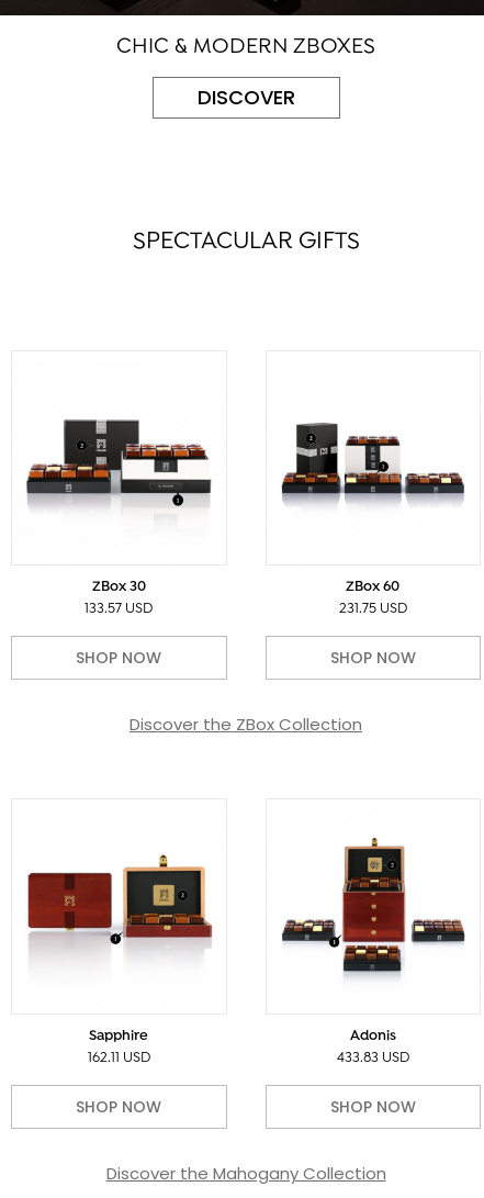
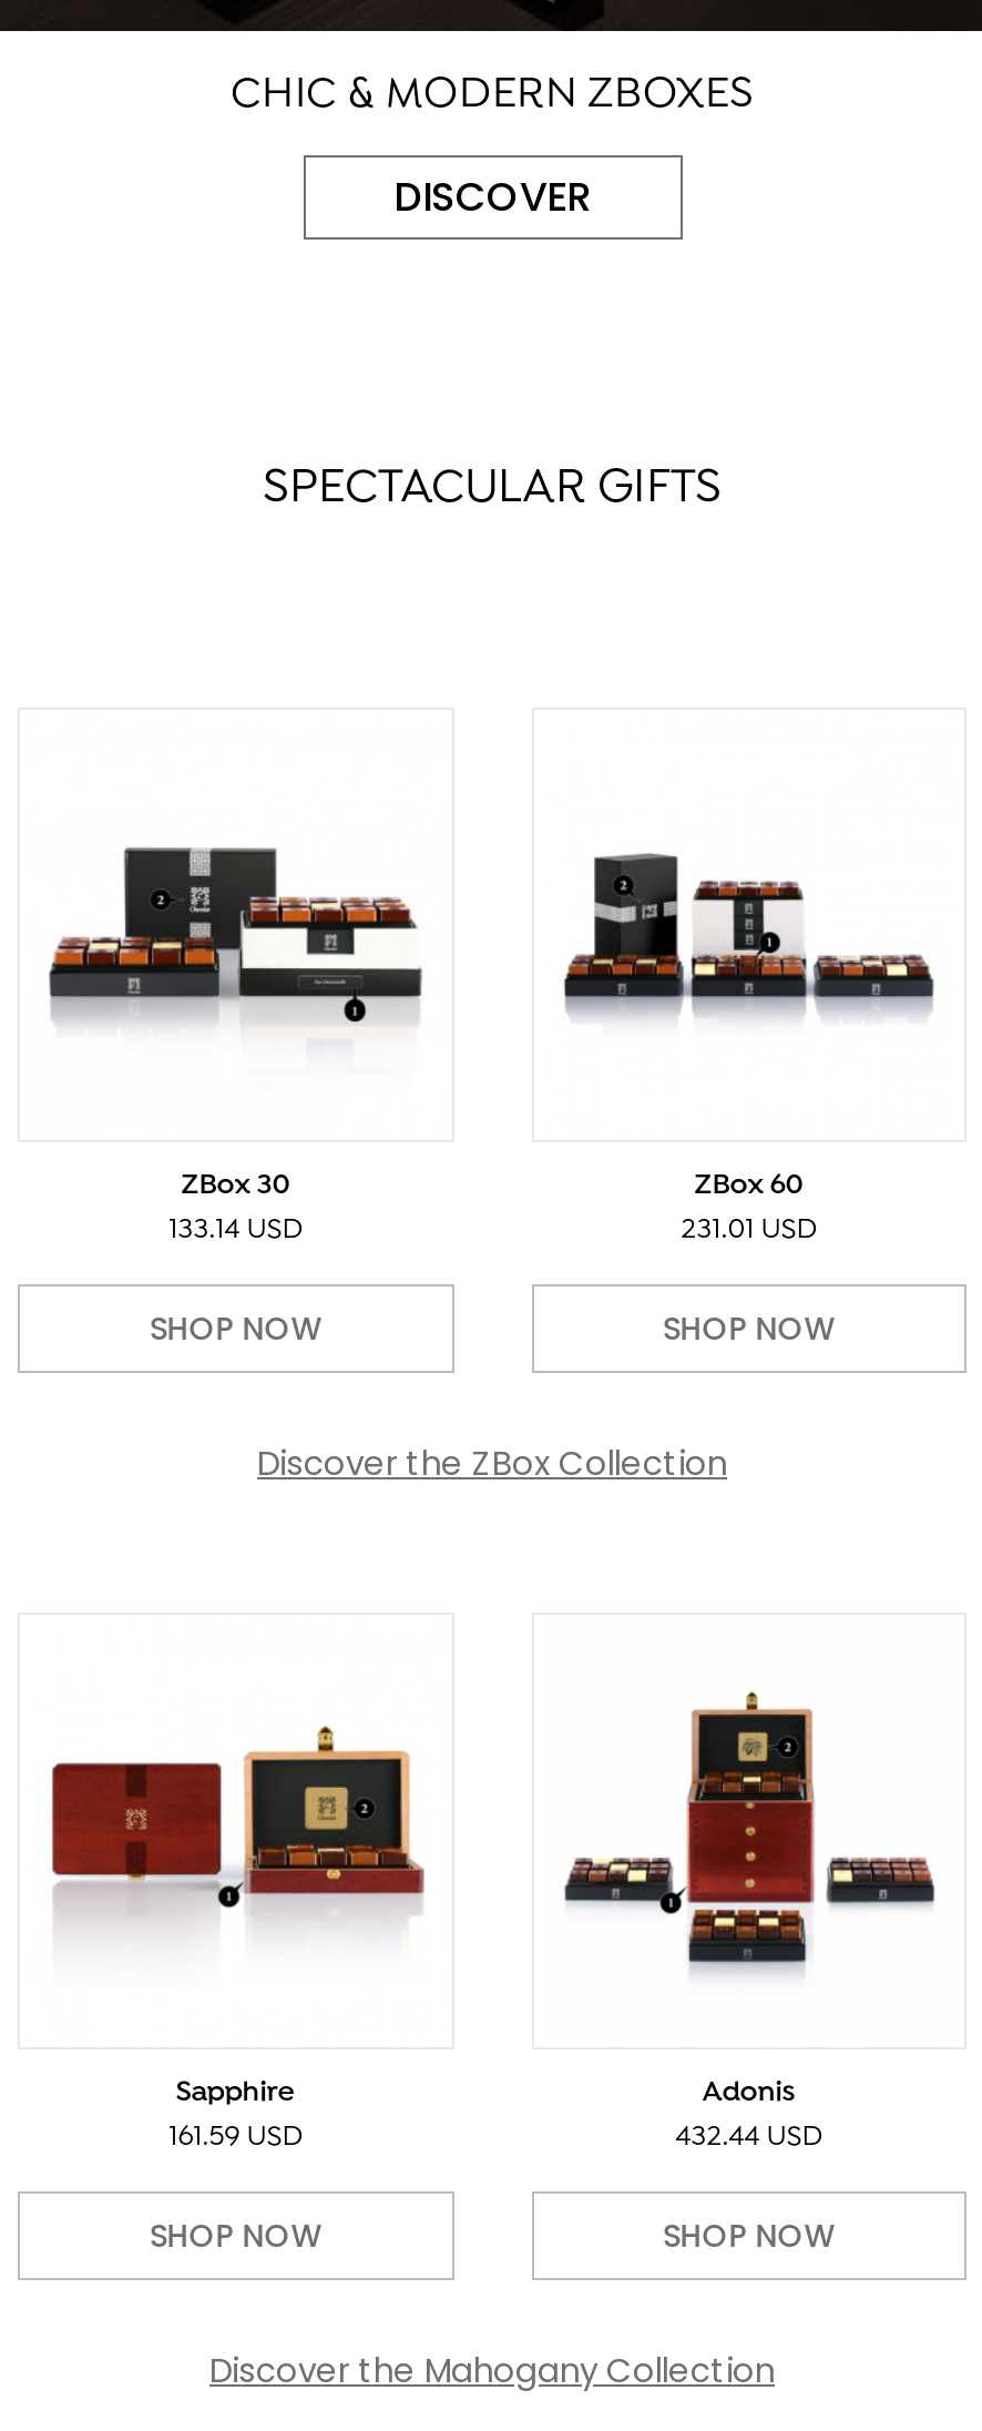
[85,601,153,618] 133.57 USD -> [169,1213,302,1249] 133.14 USD
[339,601,407,618] 231.75 USD -> [681,1213,816,1249] 231.01 USD
[88,1049,150,1067] 162.11 USD -> [169,2120,302,2155] 161.59 USD
[337,1049,409,1067] 433.83 USD -> [676,2120,822,2155] 432.44 USD

